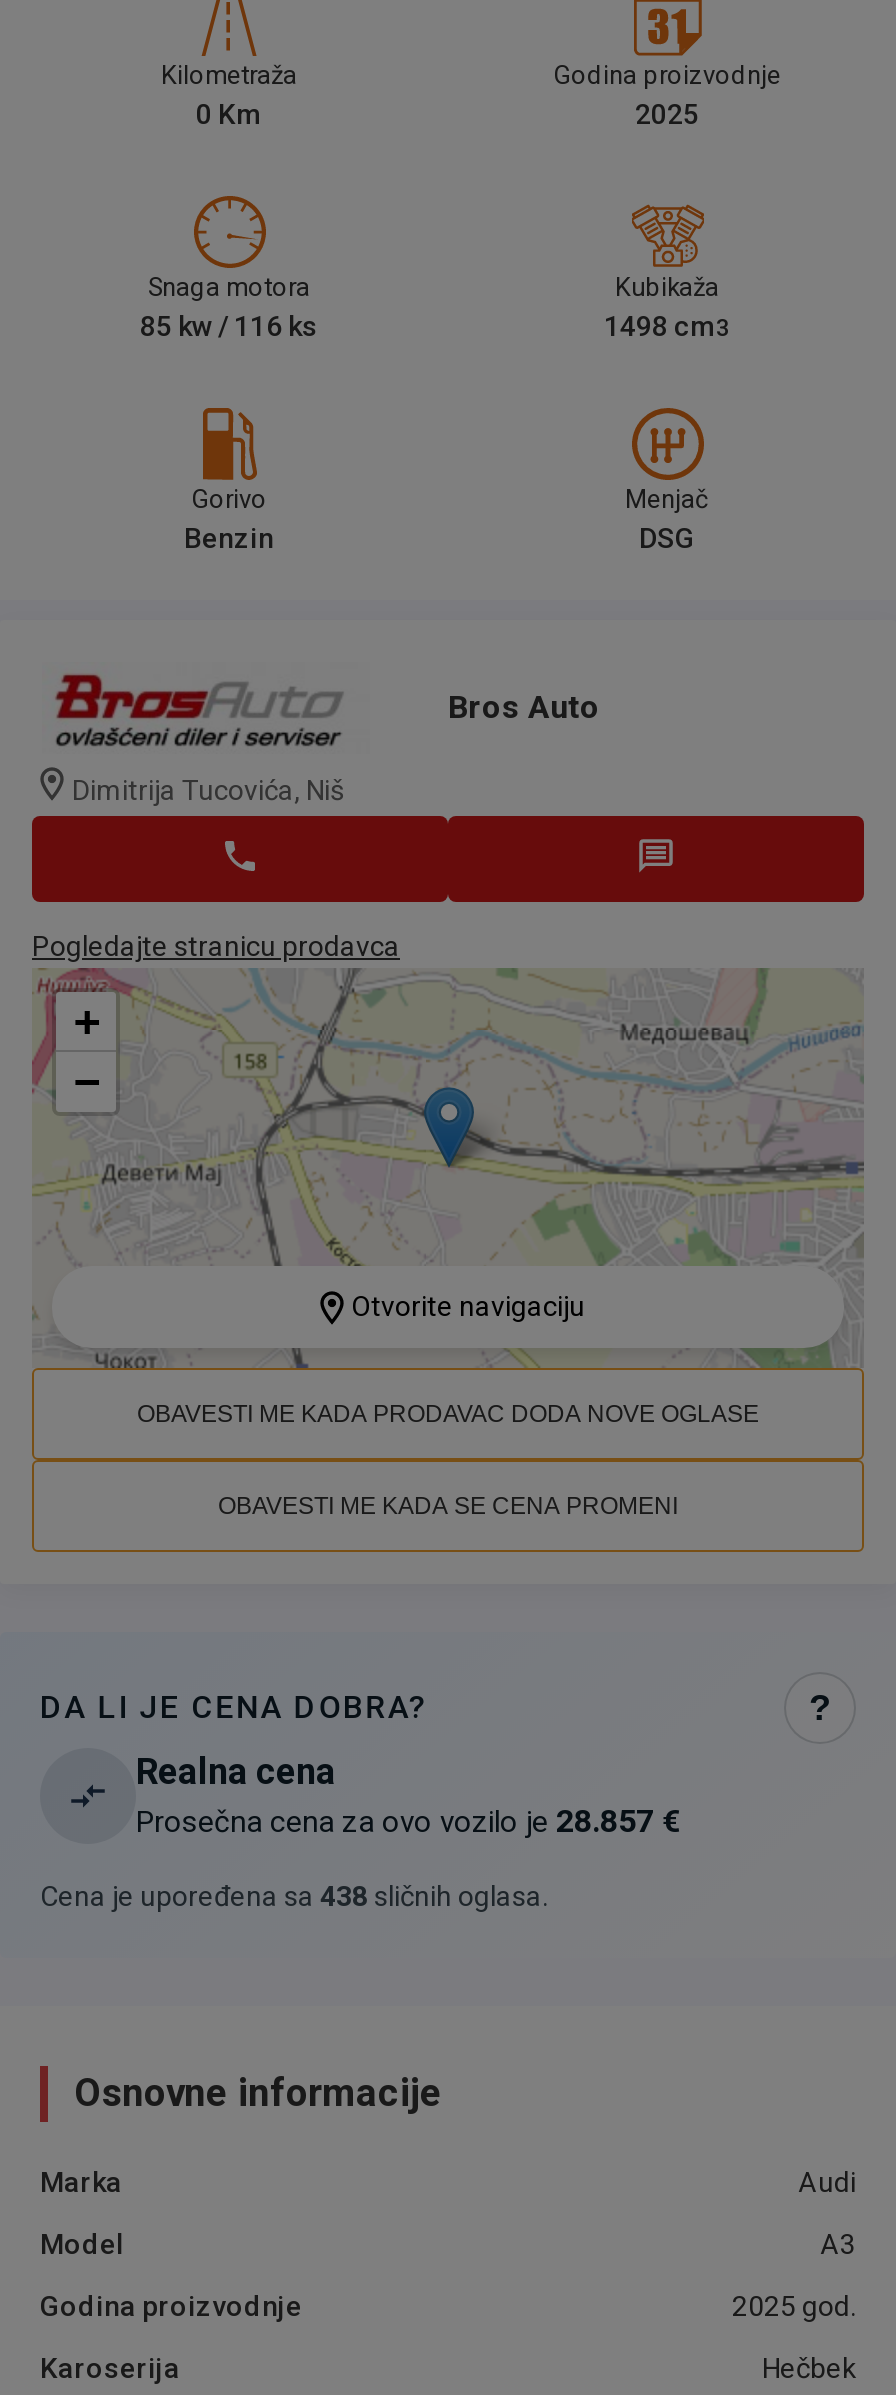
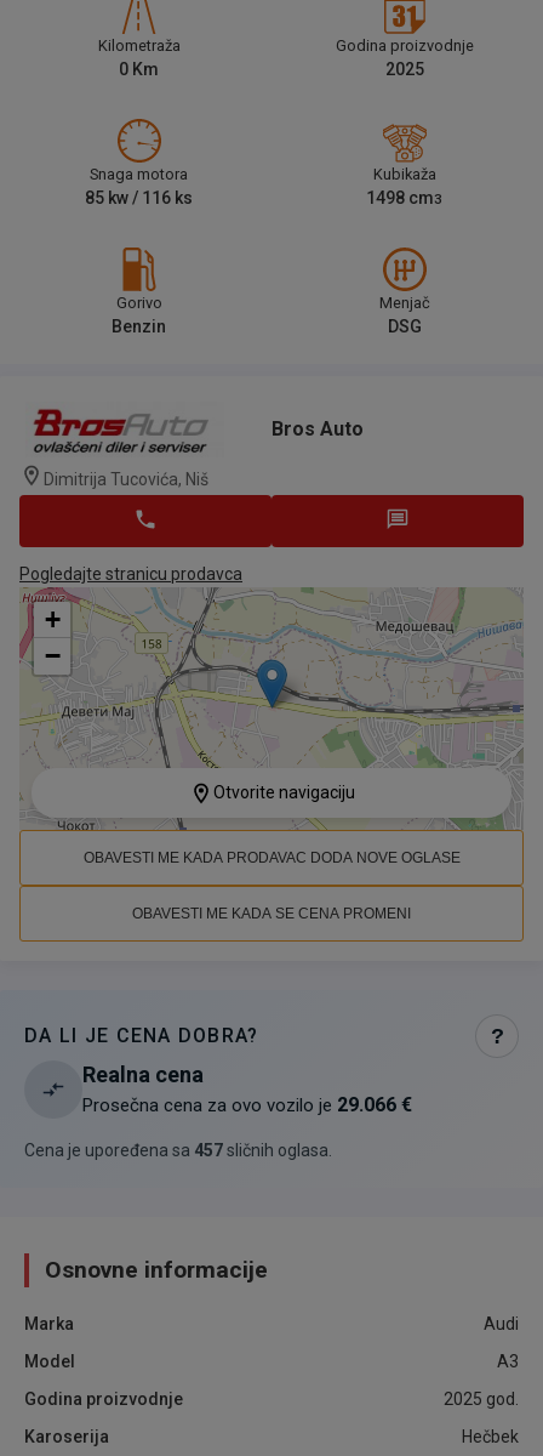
[136,1802,680,1840] Prosečna cena za ovo vozilo je 28.857 € -> [82,1093,412,1116] Prosečna cena za ovo vozilo je 29.066 €
[40,1880,548,1912] Cena je upoređena sa 438 sličnih oglasa. -> [24,1141,332,1160] Cena je upoređena sa 457 sličnih oglasa.

